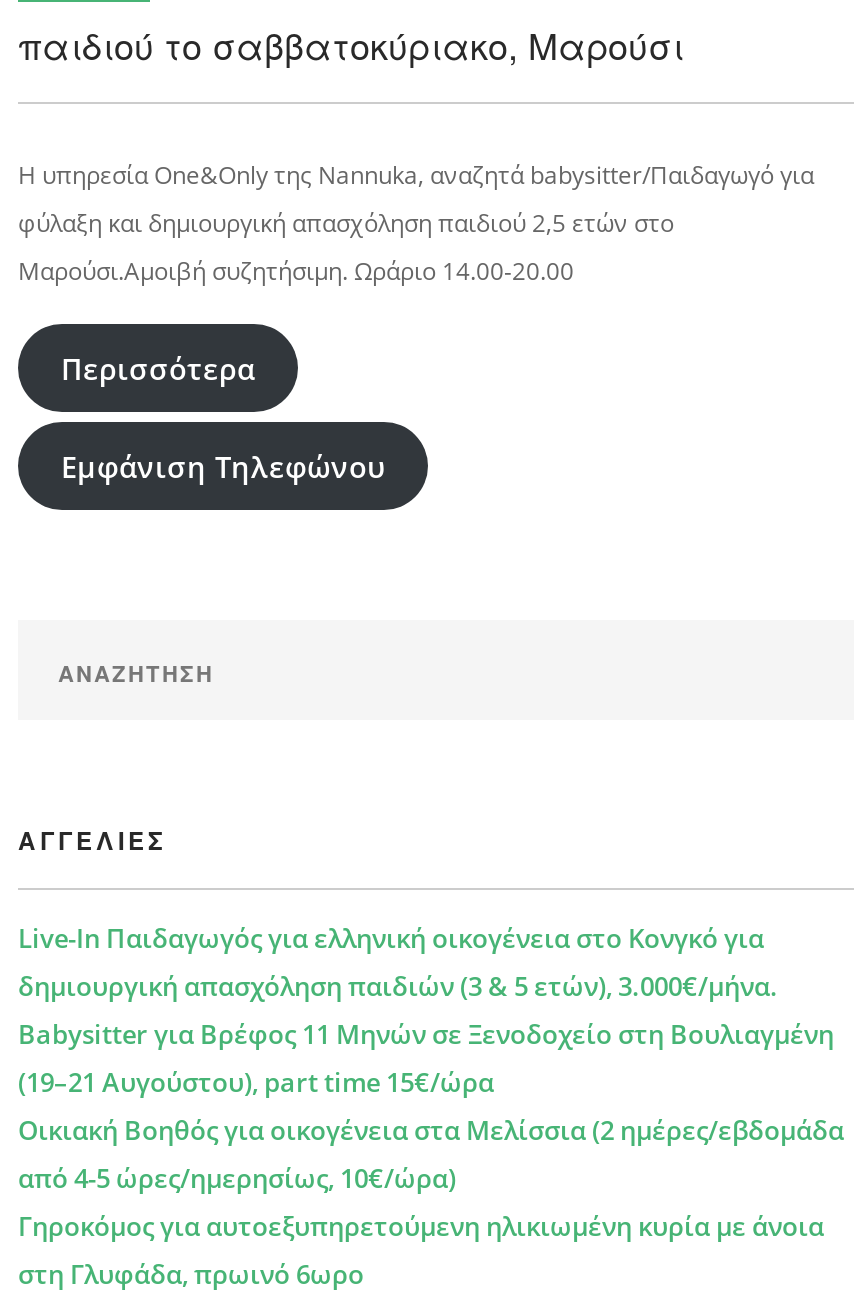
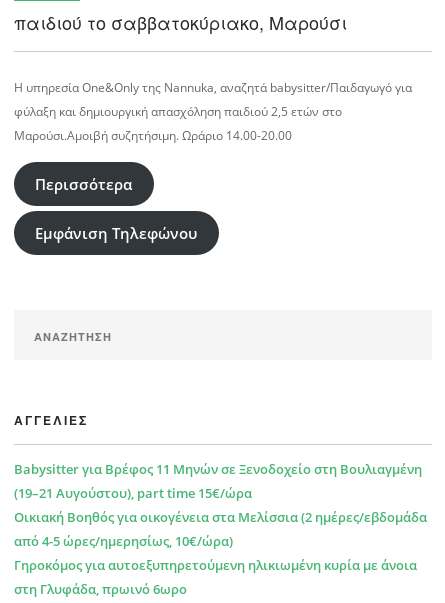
[18,920,778,1004] Live-In Παιδαγωγός για ελληνική οικογένεια στο Κονγκό για | δημιουργική απασχόληση παιδιών (3 & 5 ετών), 3.000€/μήνα. -> none

